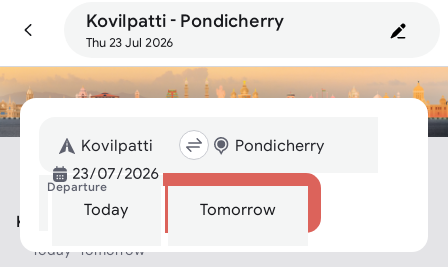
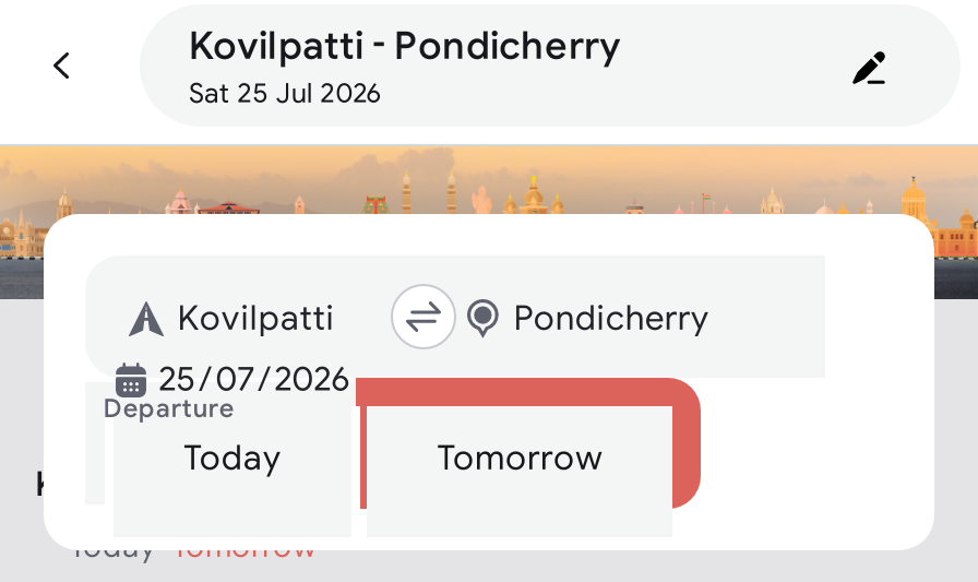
[86,35,174,50] Thu 23 Jul 2026 -> [189,76,383,109] Sat 25 Jul 2026

